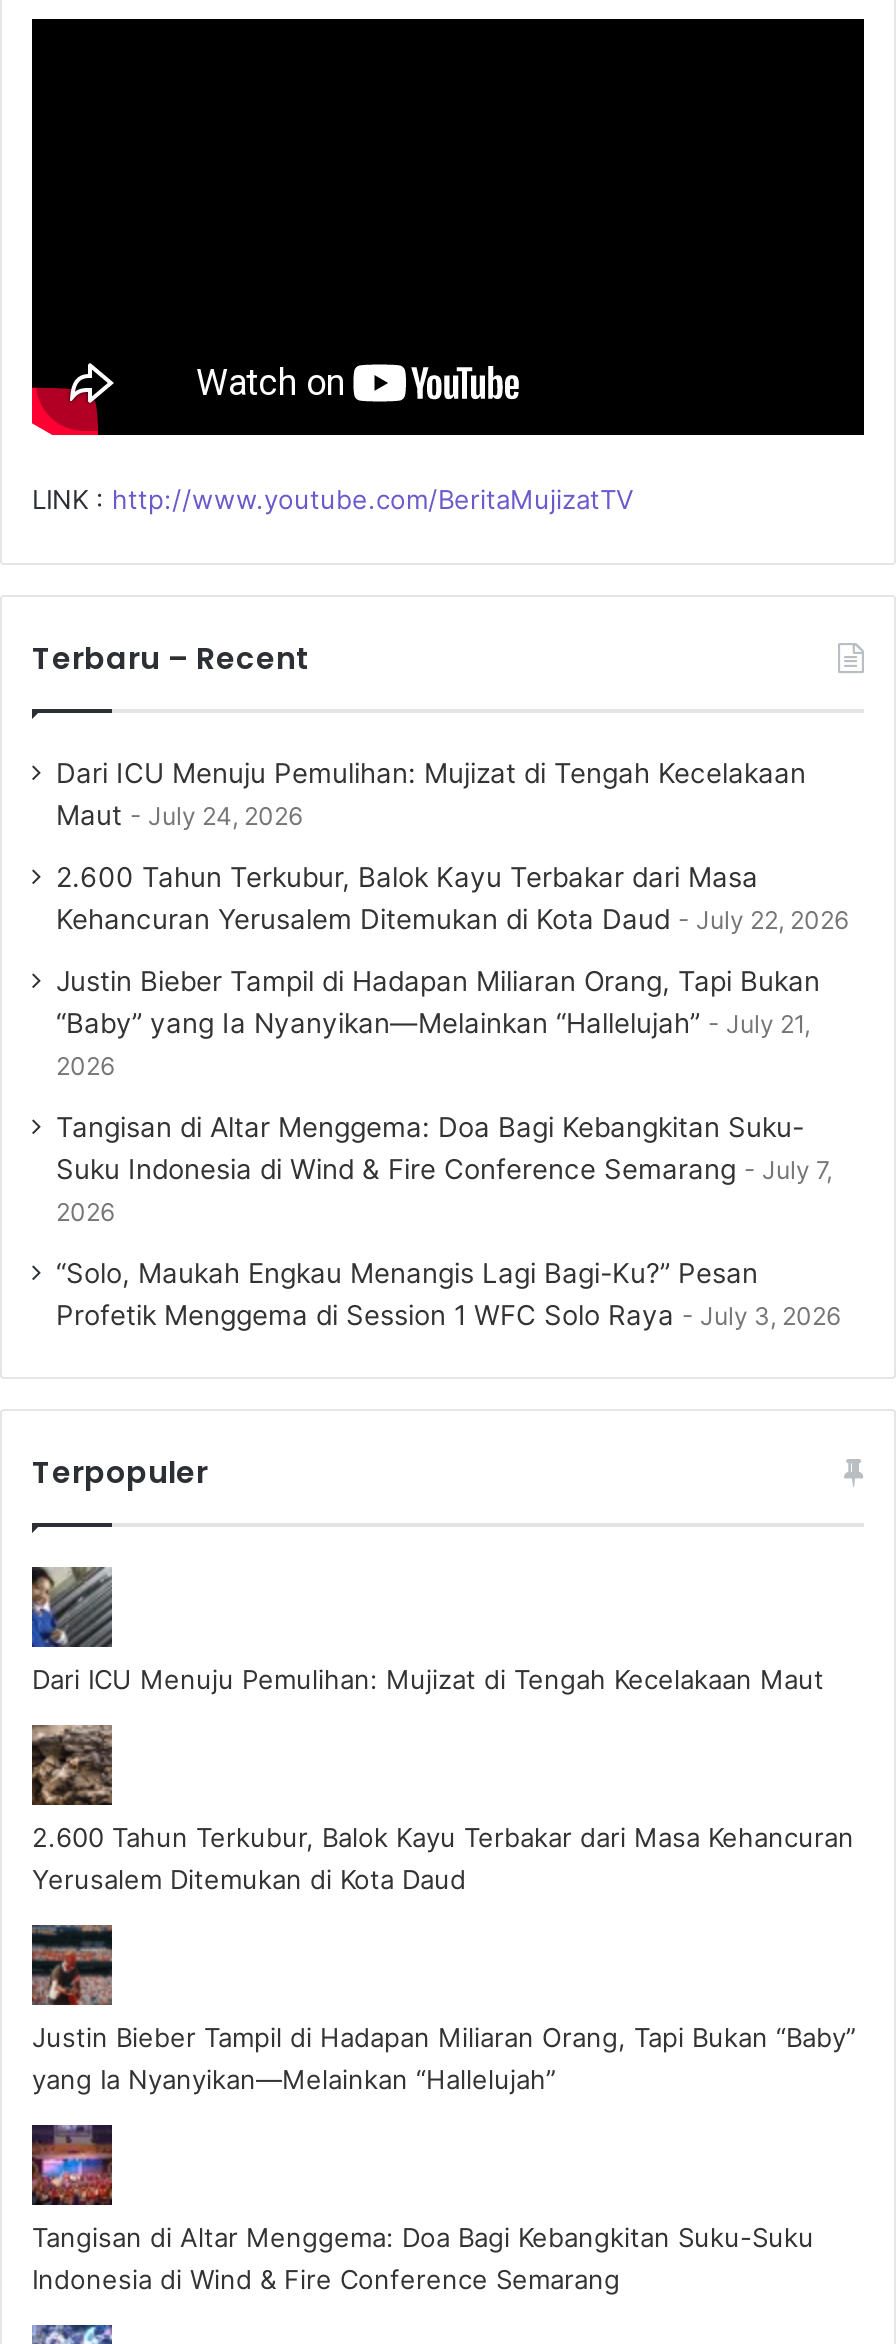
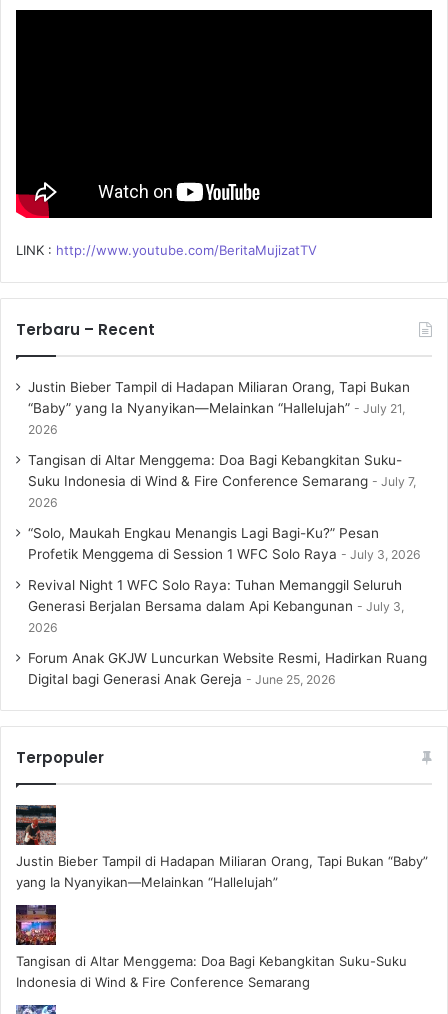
[56,758,850,936] Dari ICU Menuju Pemulihan: Mujizat di Tengah Kecelakaan | Maut | July 24, 2026 | 2.600 Tahun Terkubur, Balok Kayu Terbakar dari Masa | Kehancuran Yerusalem Ditemukan di Kota Daud | July 22, 2026 -> none
none -> [28,577,427,687] Revival Night 1 WFC Solo Raya: Tuhan Memanggil Seluruh | Generasi Berjalan Bersama dalam Api Kebangunan | July 3, | 2026 | Forum Anak GKJW Luncurkan Website Resmi, Hadirkan Ruang | Digital bagi Generasi Anak Gereja | June 25, 2026
moved [32,1452,208,1494] -> [16,747,104,768]: Terpopuler
[32,1664,824,1696] Dari ICU Menuju Pemulihan: Mujizat di Tengah Kecelakaan Maut -> none
[30,1724,854,1896] [image] | 2.600 Tahun Terkubur, Balok Kayu Terbakar dari Masa Kehancuran | Yerusalem Ditemukan di Kota Daud -> none

